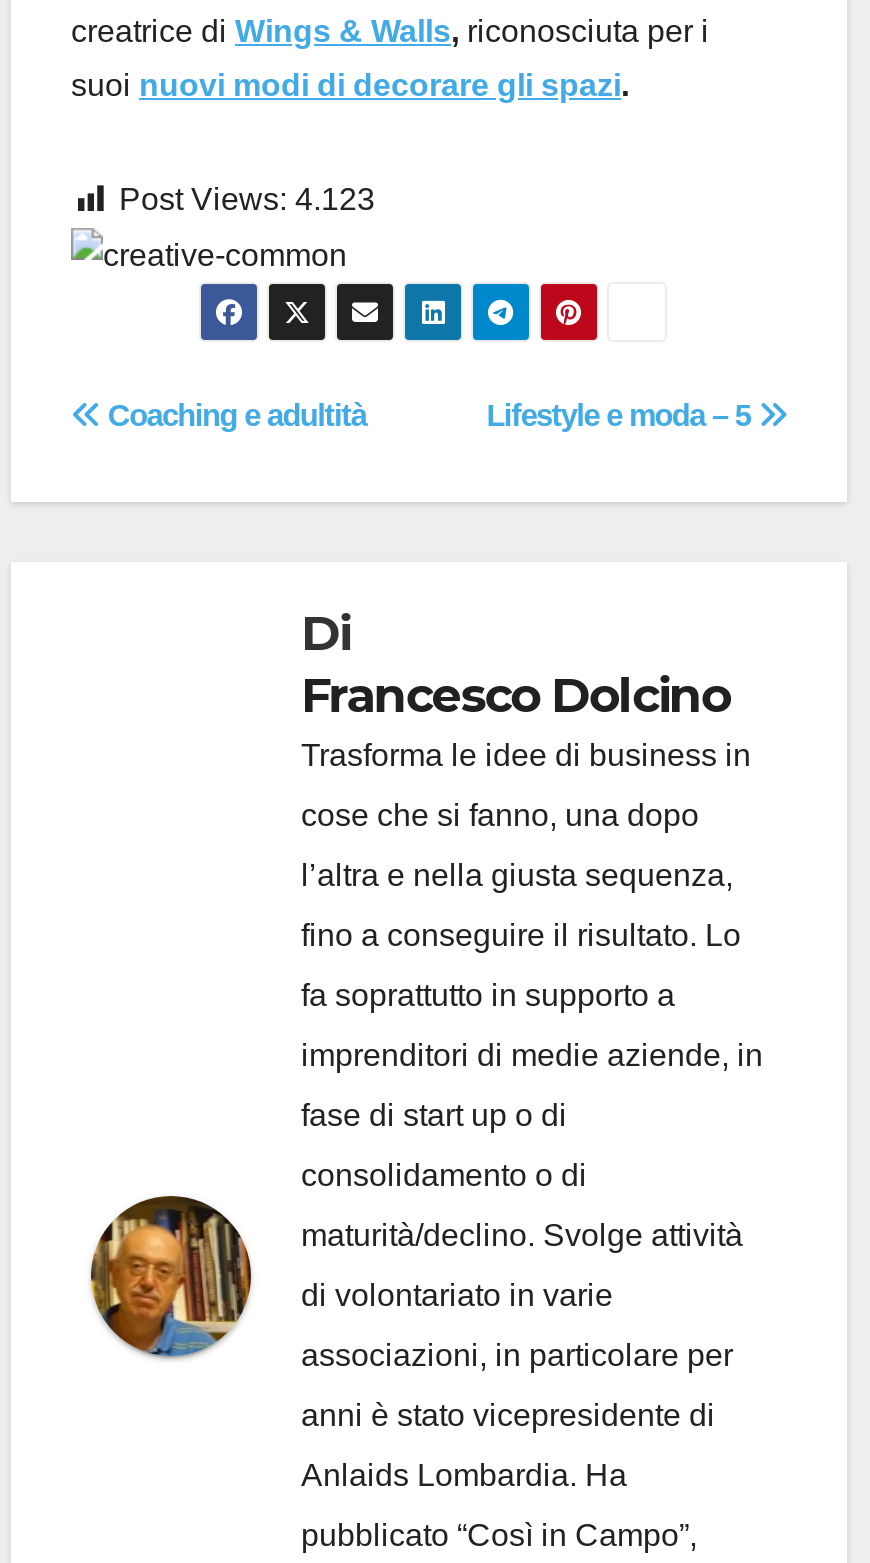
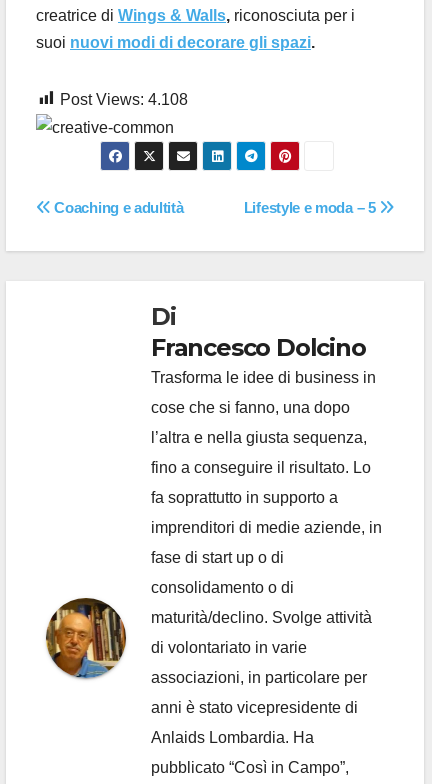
[119,181,375,215] Post Views: 4.123 -> [60,91,188,108] Post Views: 4.108

